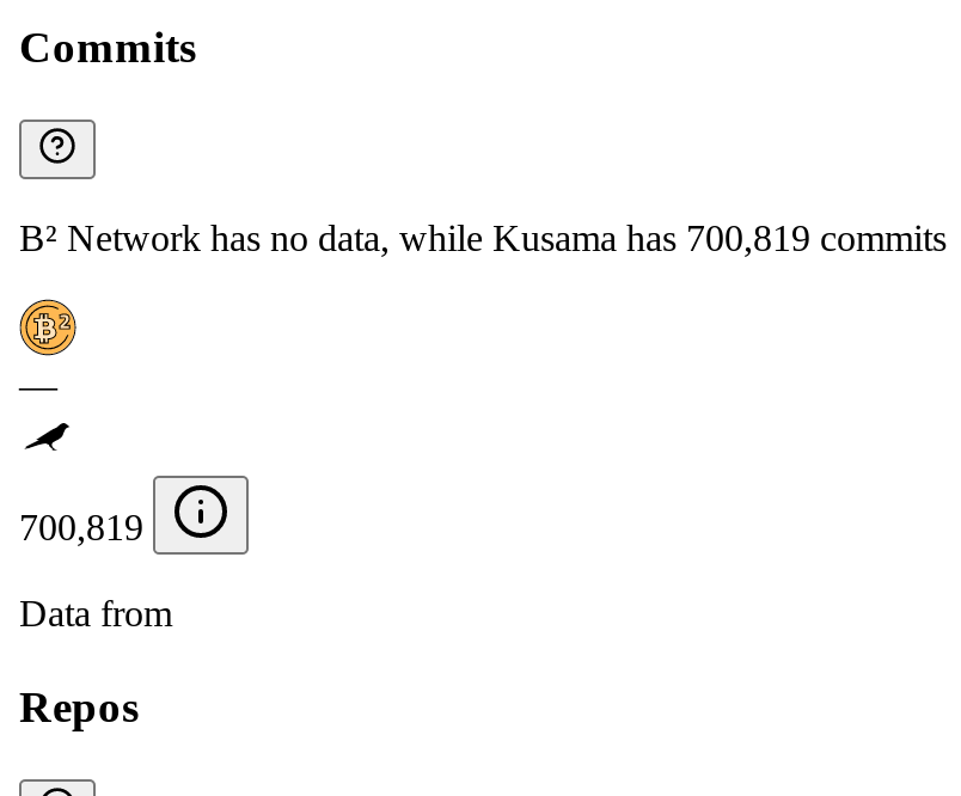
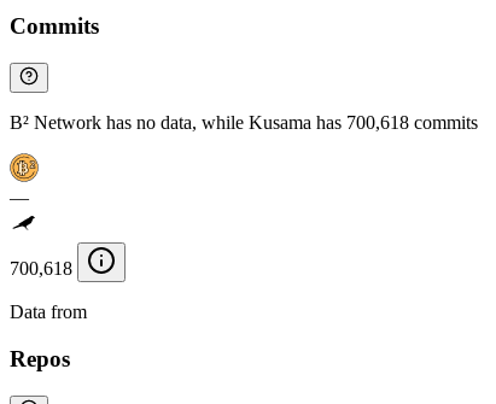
[19,218,947,259] B² Network has no data, while Kusama has 700,819 commits -> [10,112,478,133] B² Network has no data, while Kusama has 700,618 commits
[19,507,143,548] 700,819 -> [10,258,72,279] 700,618

